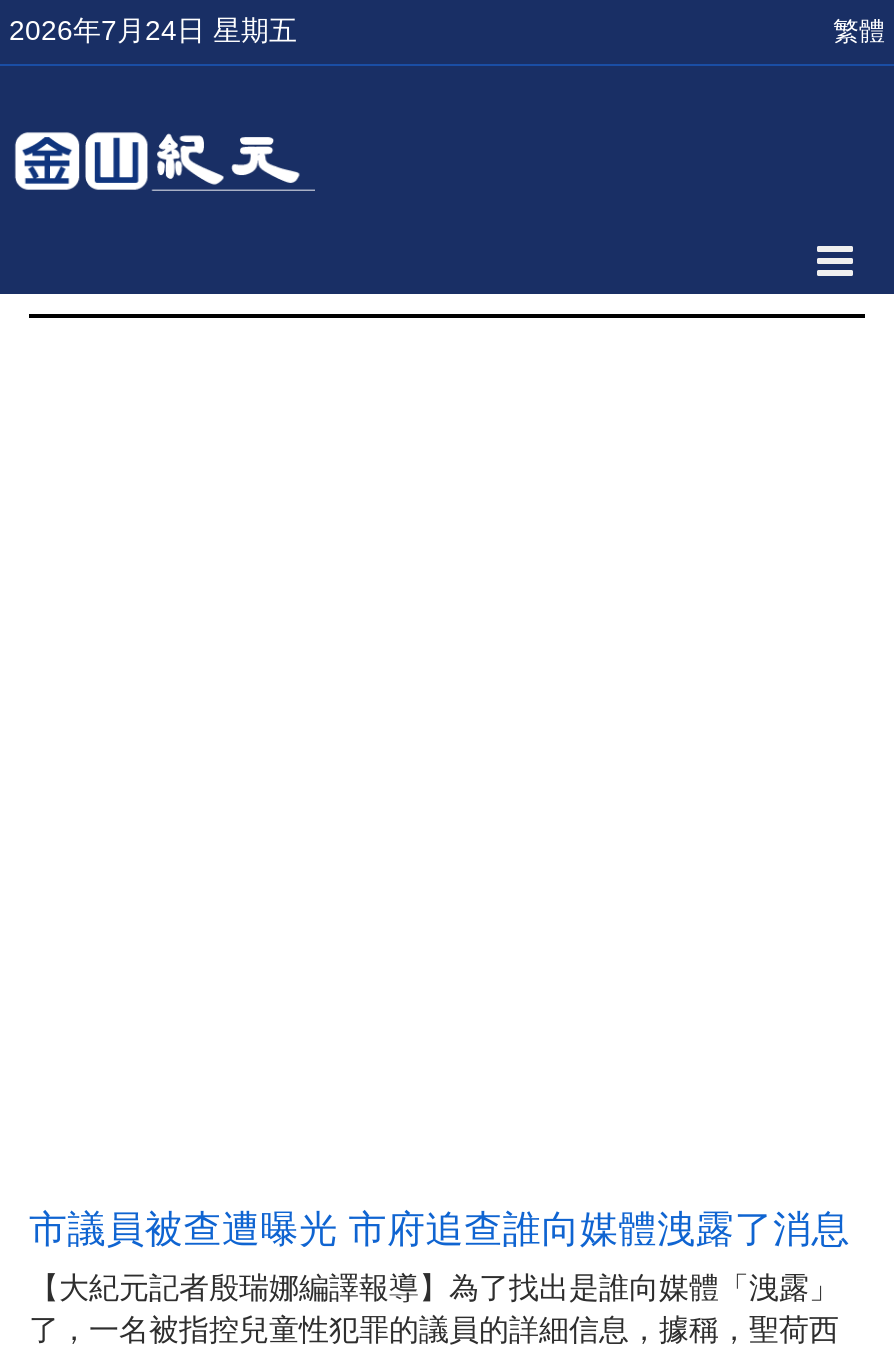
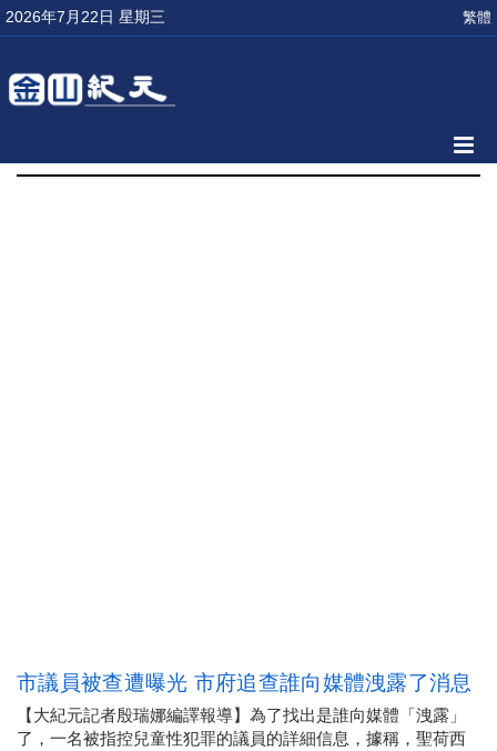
[9,14,297,46] 2026年7月24日 星期五 -> [6,8,165,26] 2026年7月22日 星期三

